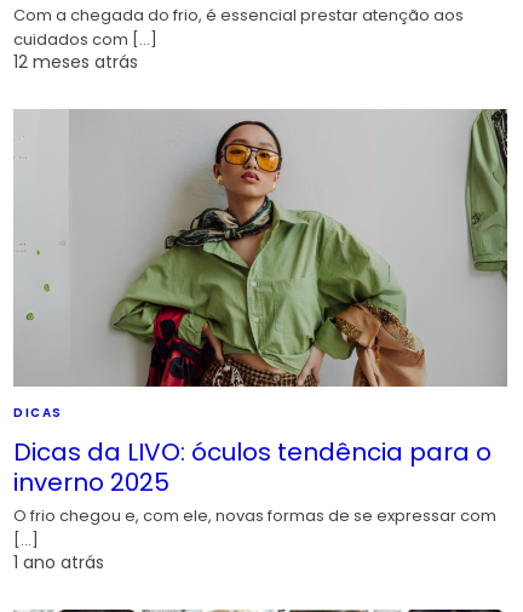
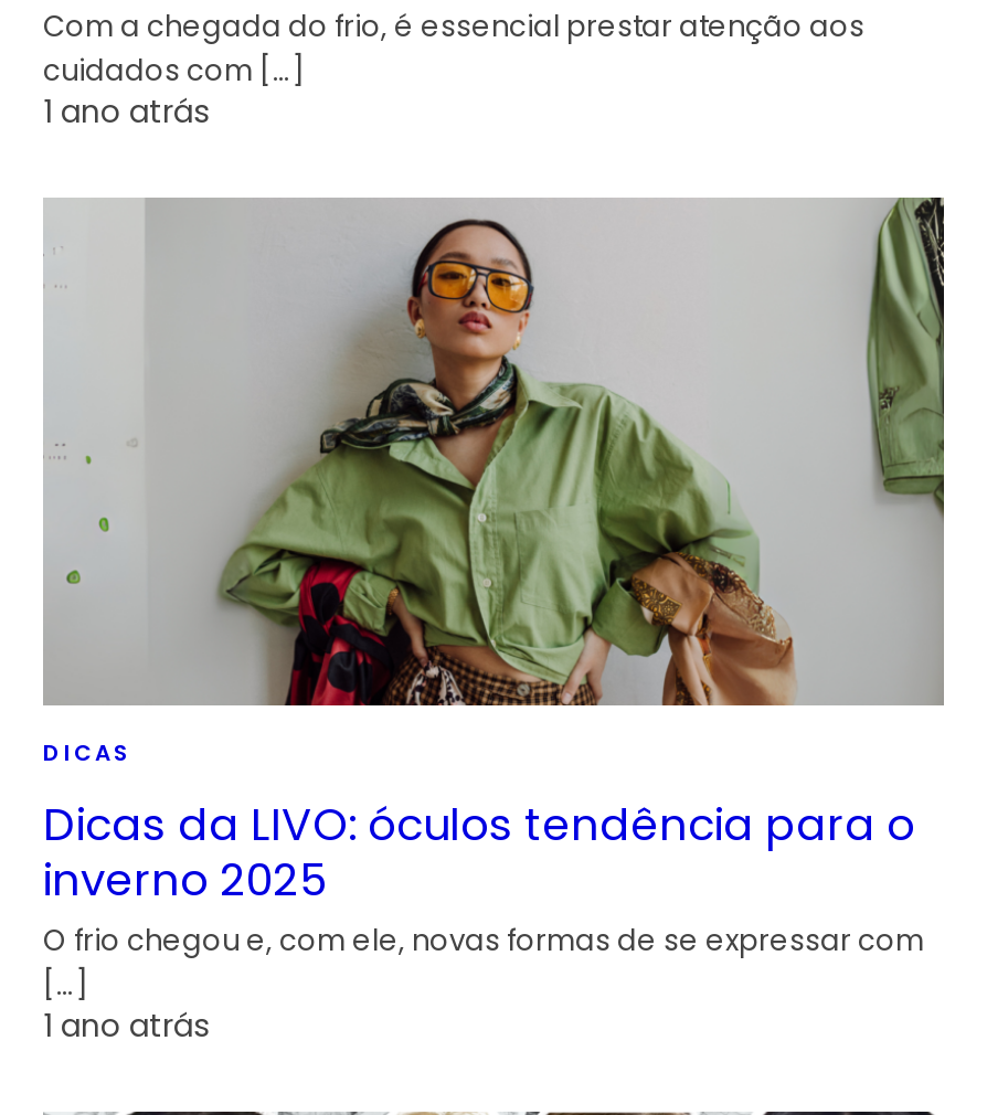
[13,50,138,74] 12 meses atrás -> [43,91,209,135] 1 ano atrás

